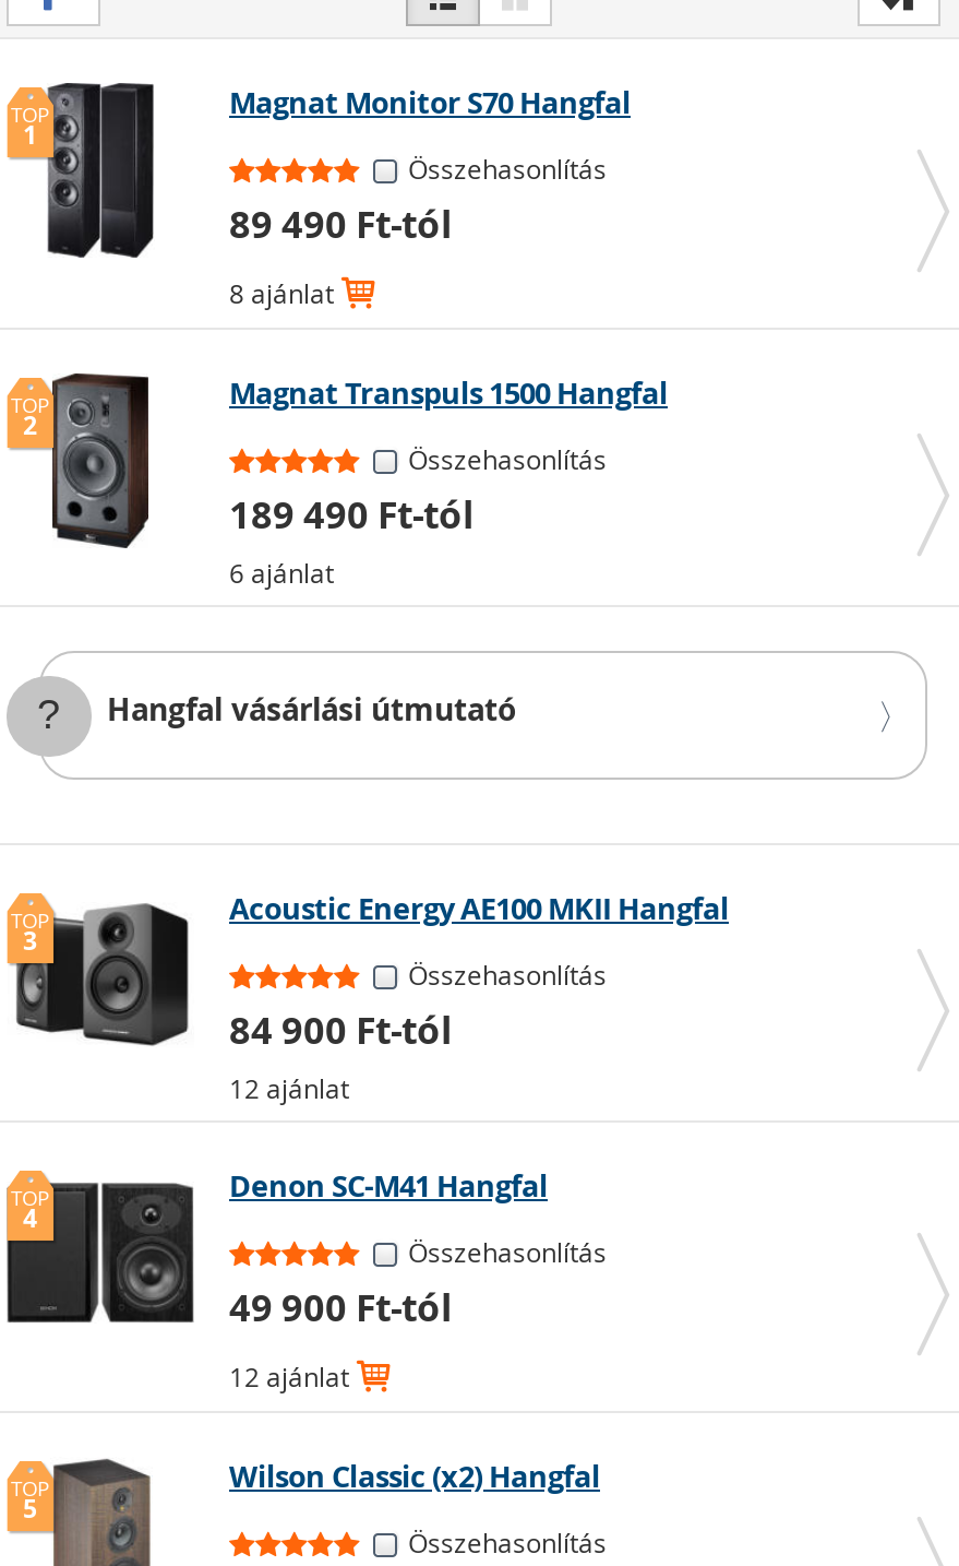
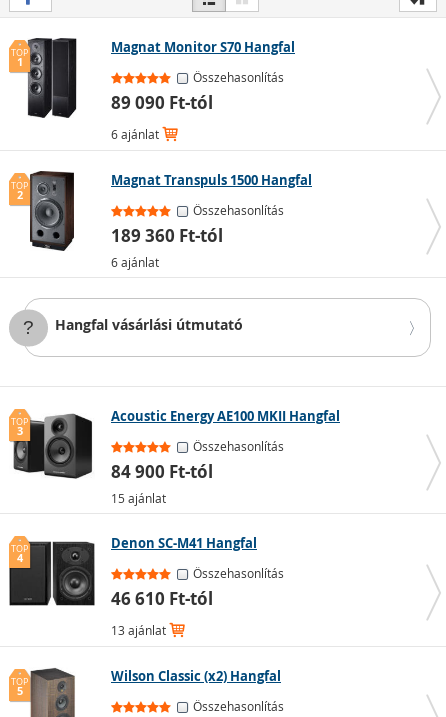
[229,198,452,248] 89 490 Ft-tól -> [111,90,213,113] 89 090 Ft-tól
[229,274,340,309] 8 ajánlat -> [111,125,162,141] 6 ajánlat
[229,488,473,538] 189 490 Ft-tól -> [111,223,223,246] 189 360 Ft-tól
[229,1069,349,1104] 12 ajánlat -> [111,489,166,505] 15 ajánlat
[229,1281,452,1331] 49 900 Ft-tól -> [111,586,213,609] 46 610 Ft-tól
[229,1357,356,1392] 12 ajánlat -> [111,621,169,637] 13 ajánlat

